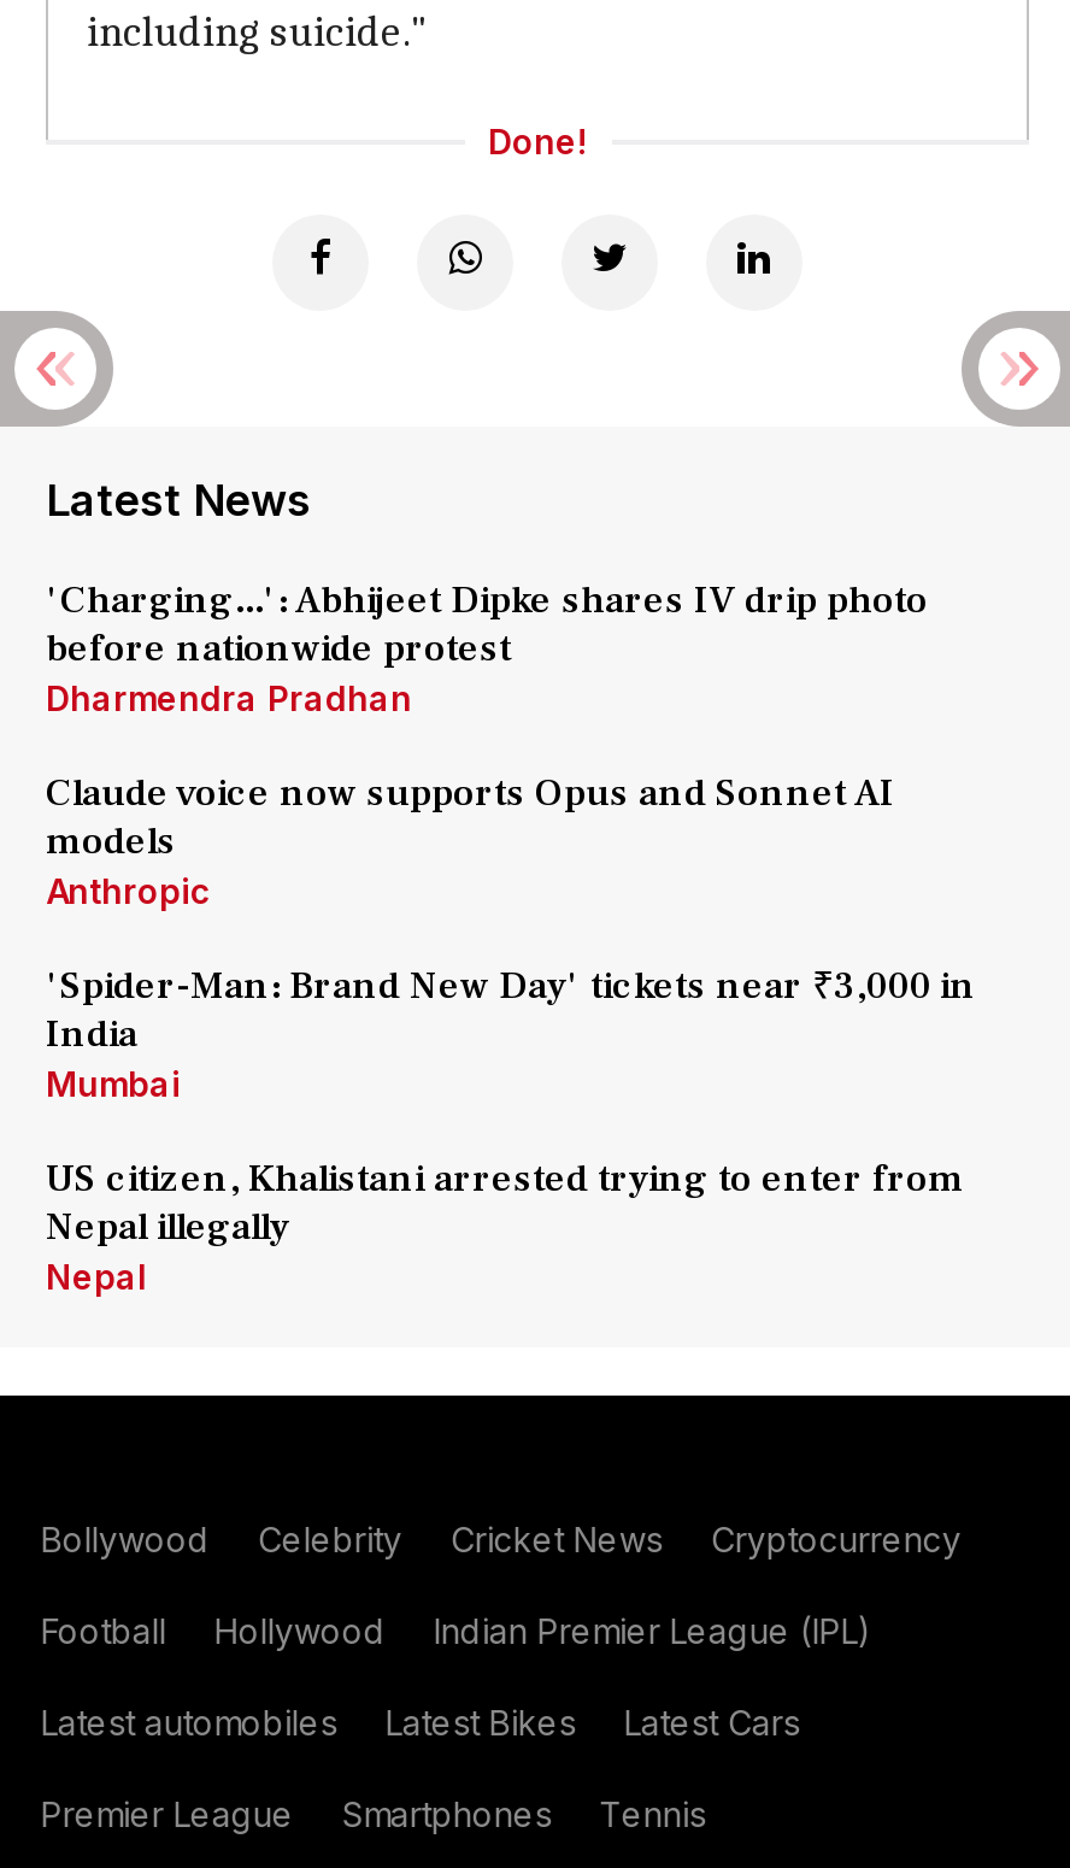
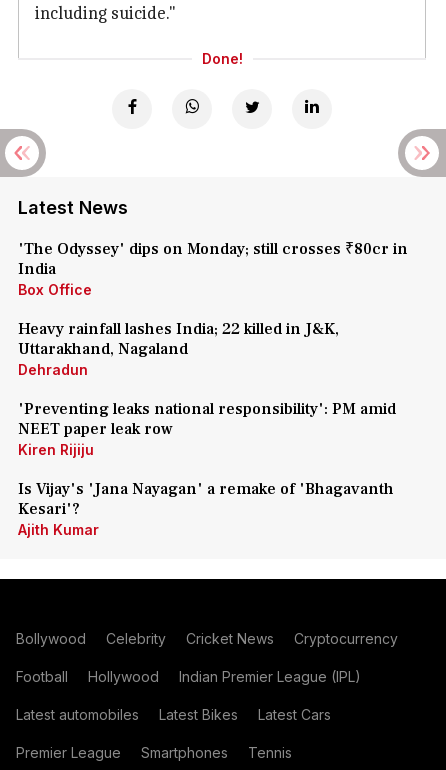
[46,576,976,1010] 'Charging...': Abhijeet Dipke shares IV drip photo | before nationwide protest | Dharmendra Pradhan | Claude voice now supports Opus and Sonnet AI | models | Anthropic | 'Spider-Man: Brand New Day' tickets near ₹3,000 in -> [18,239,408,259] 'The Odyssey' dips on Monday; still crosses ₹80cr in
moved [46,1010,137,1058] -> [18,259,56,279]: India
[46,1063,964,1297] Mumbai | US citizen, Khalistani arrested trying to enter from | Nepal illegally | Nepal -> [18,281,396,538] Box Office | Heavy rainfall lashes India; 22 killed in J&K, | Uttarakhand, Nagaland | Dehradun | 'Preventing leaks national responsibility': PM amid | NEET paper leak row | Kiren Rijiju | Is Vijay's 'Jana Nayagan' a remake of 'Bhagavanth | Kesari'? | Ajith Kumar

